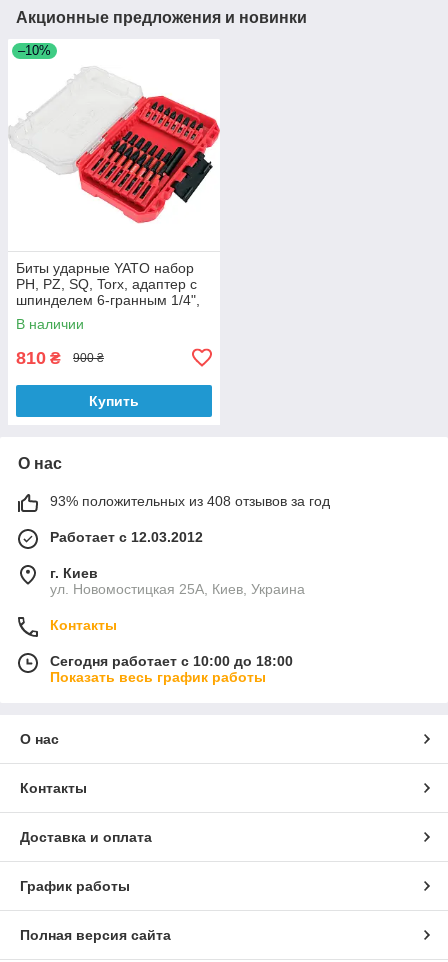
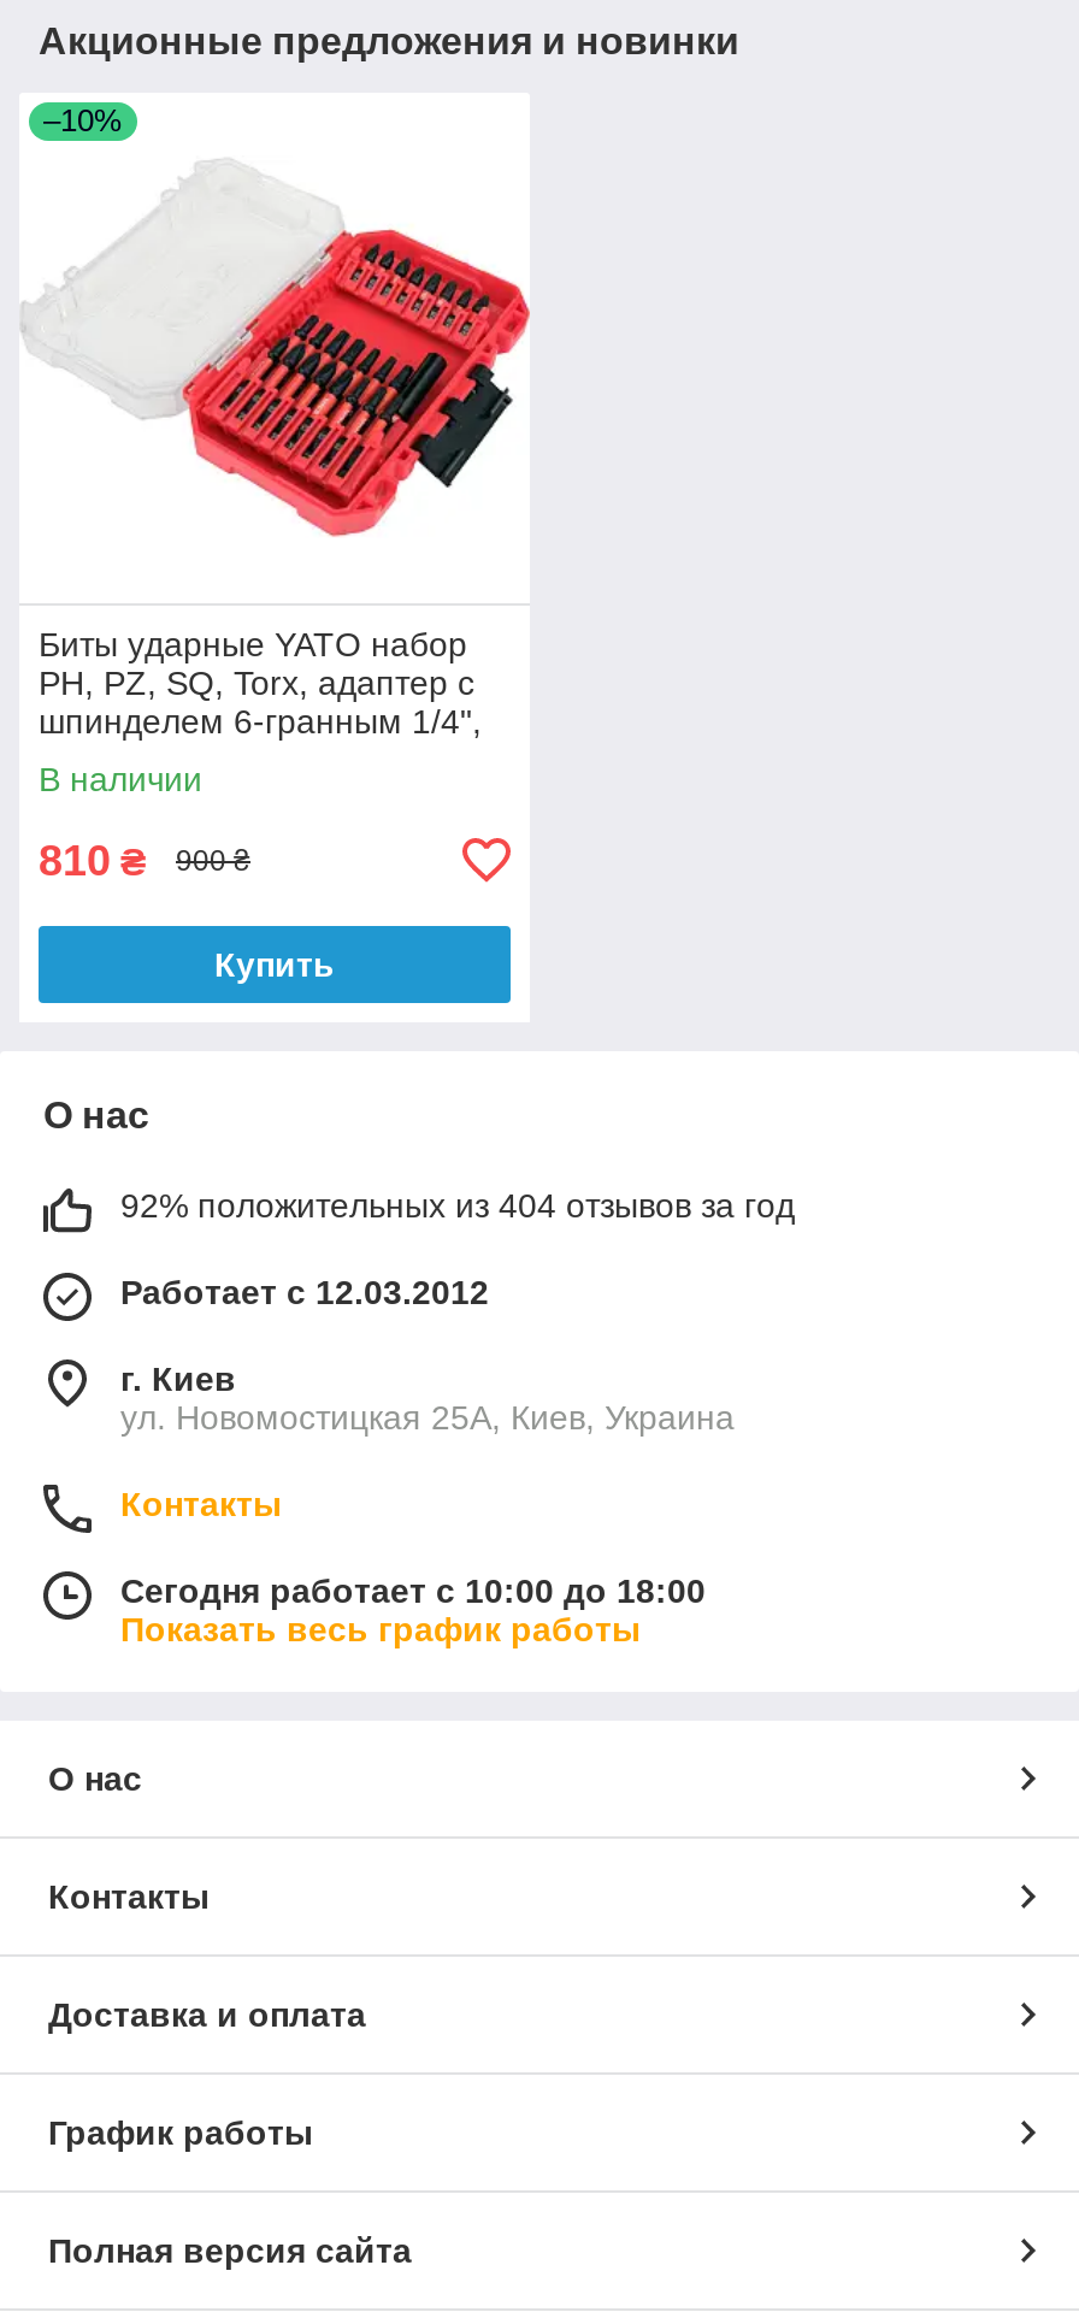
[50,493,330,509] 93% положительных из 408 отзывов за год -> [120,1186,795,1224] 92% положительных из 404 отзывов за год

